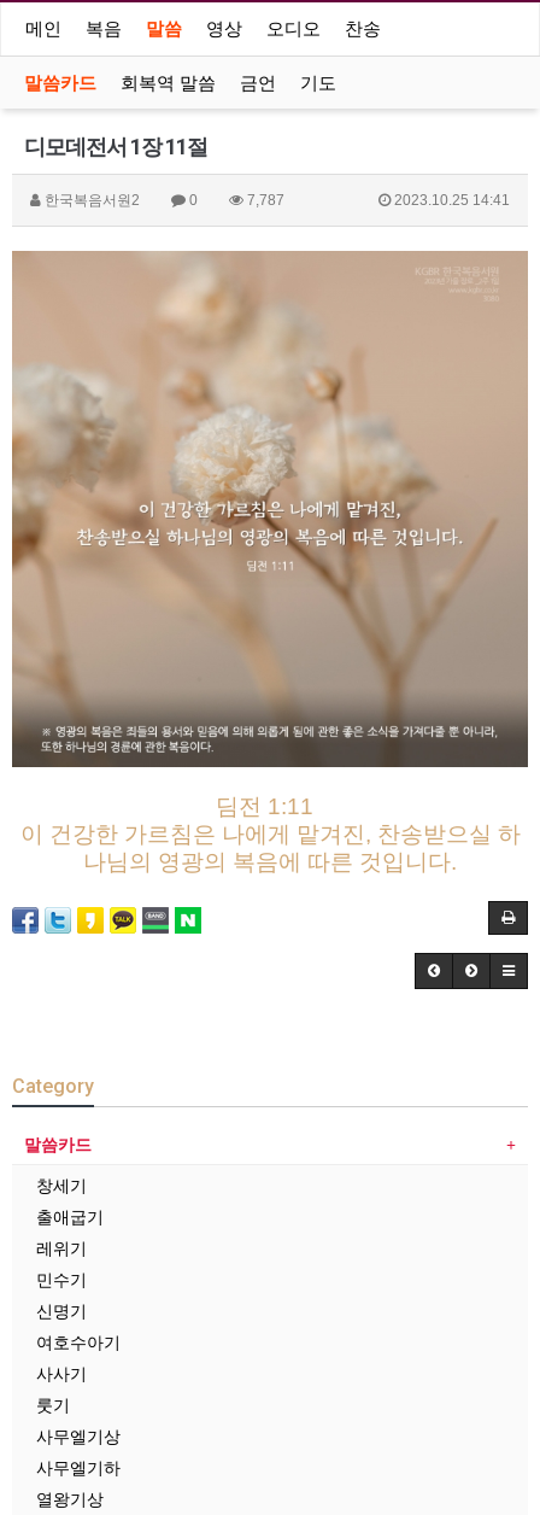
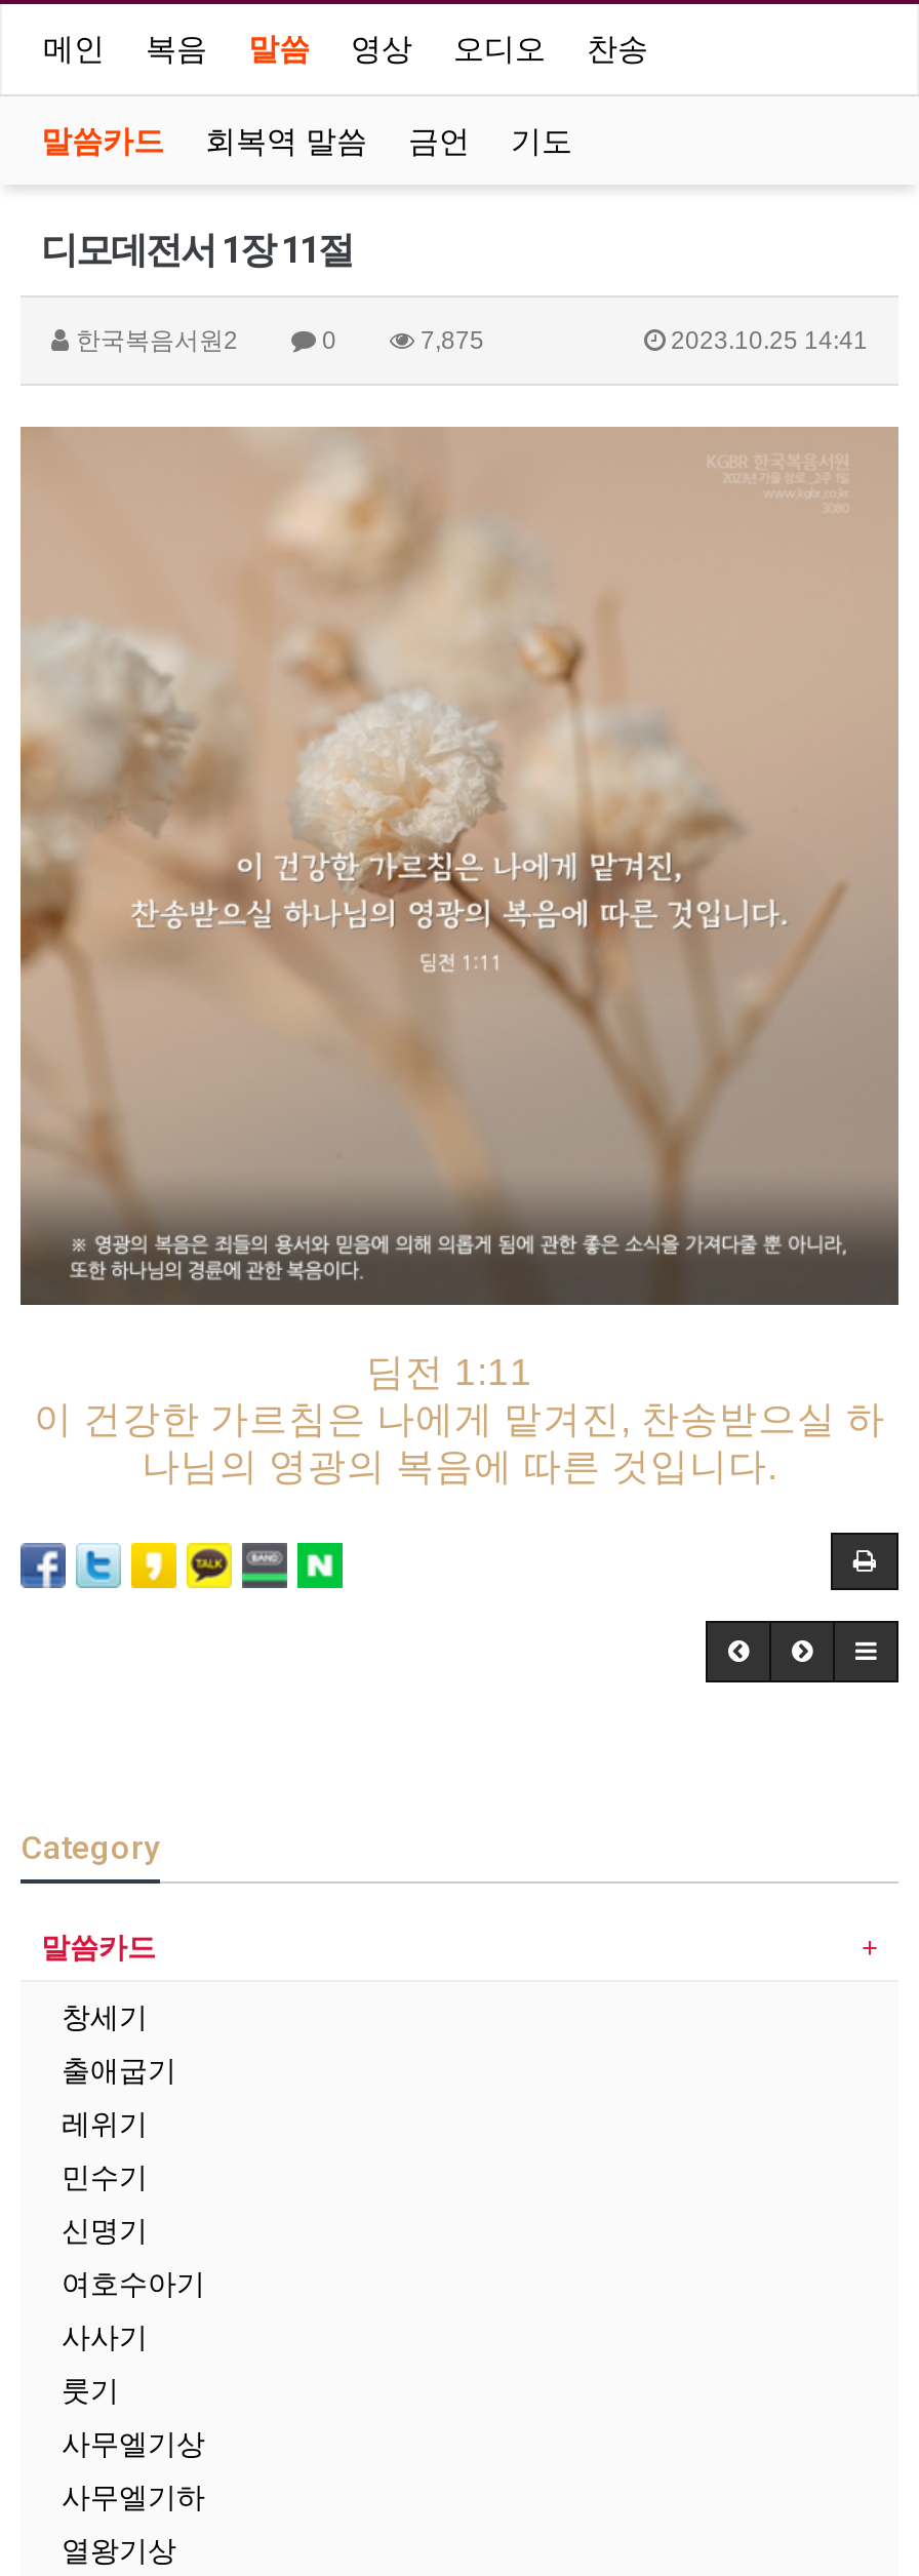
[243,192,284,209] 7,787 -> [414,326,484,355] 7,875

